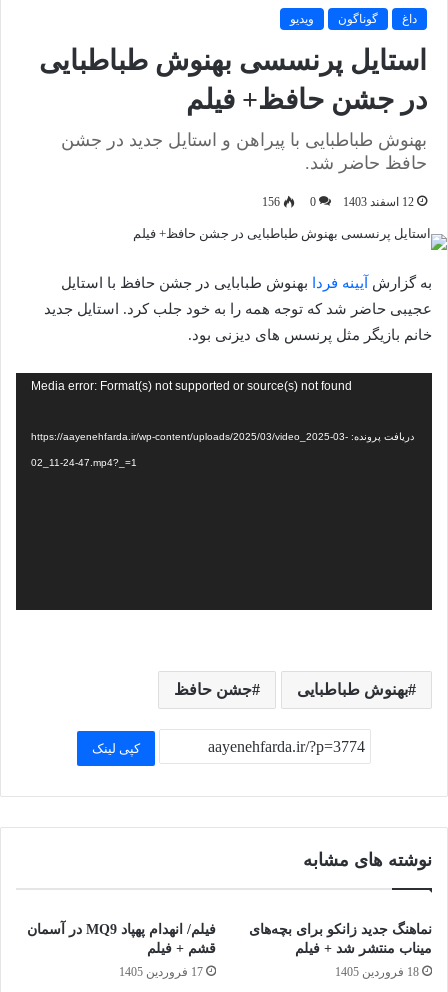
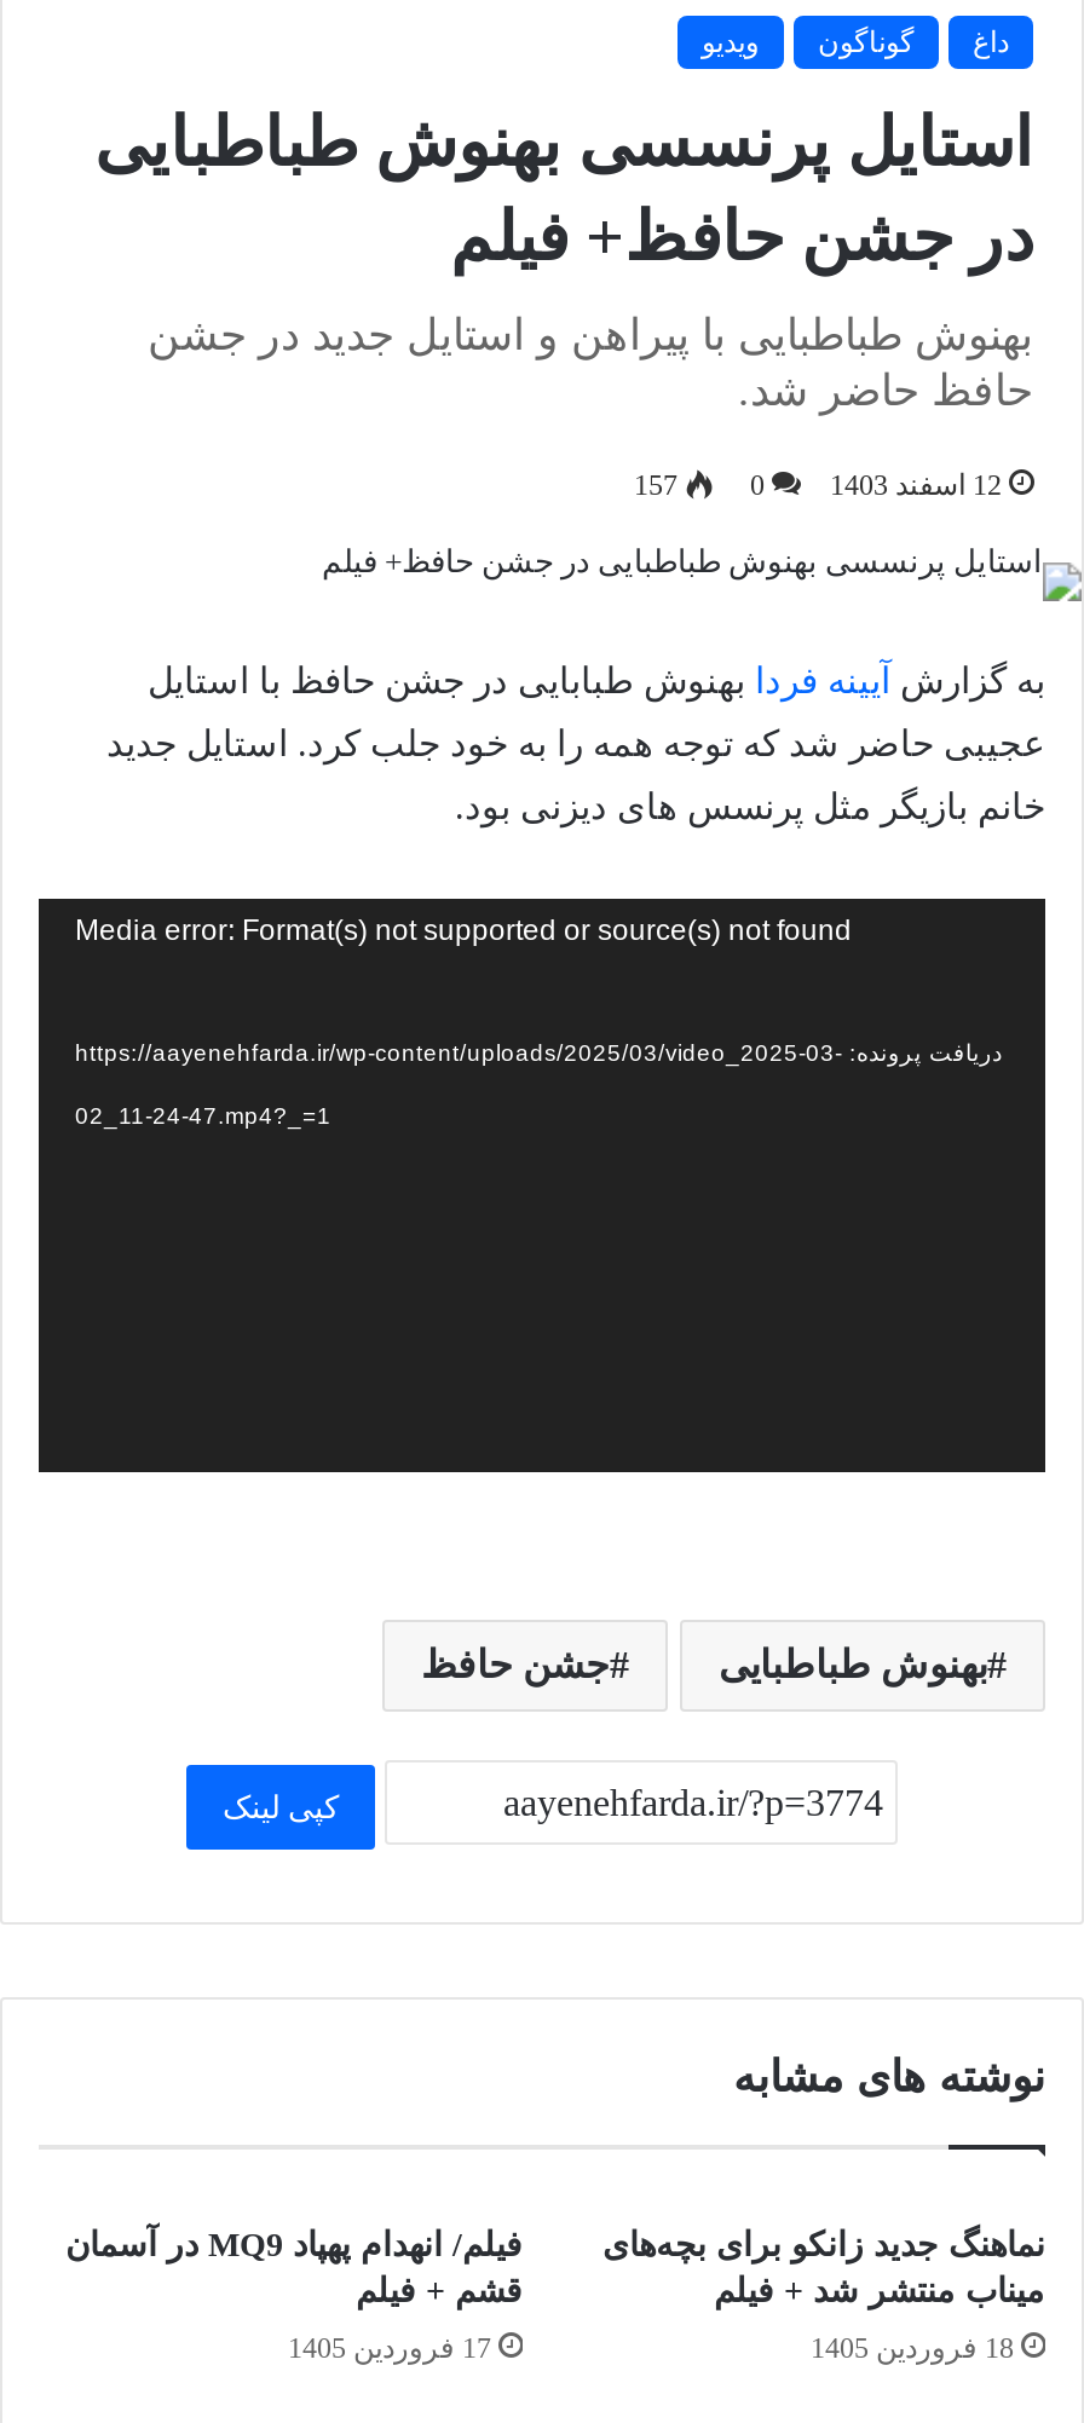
[262,195,280,209] 156 -> [634,468,677,502] 157

